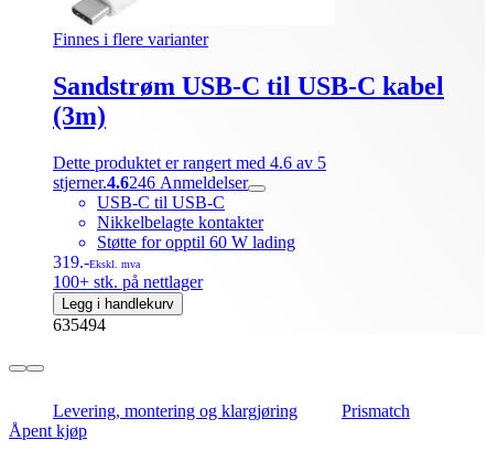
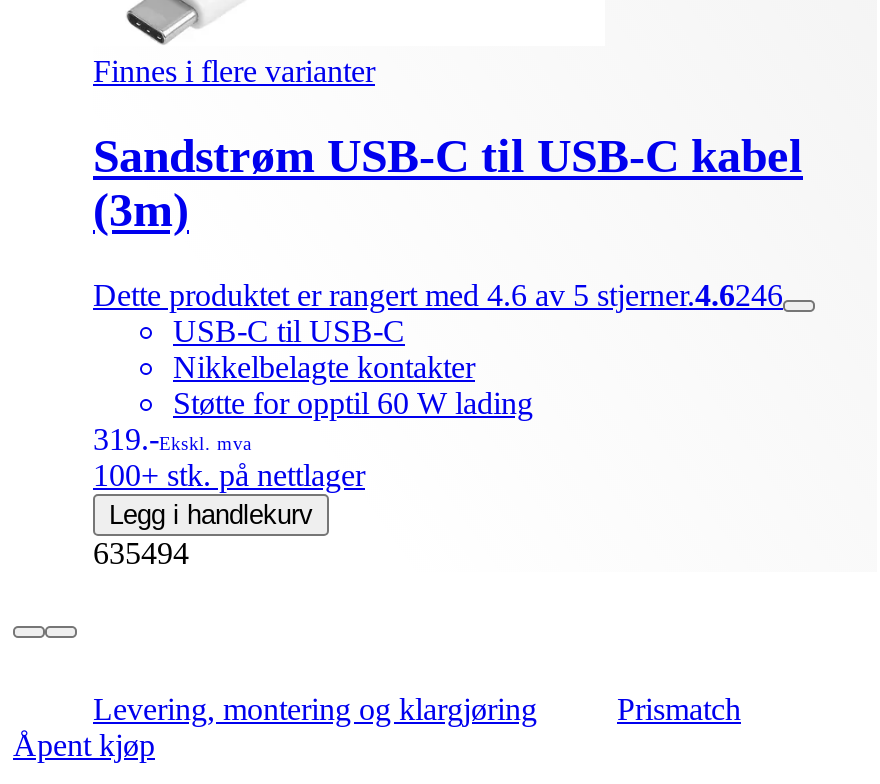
[53,153,326,192] Dette produktet er rangert med 4.6 av 5 | stjerner.4.6246 Anmeldelser -> [93,278,783,312] Dette produktet er rangert med 4.6 av 5 stjerner.4.6246

